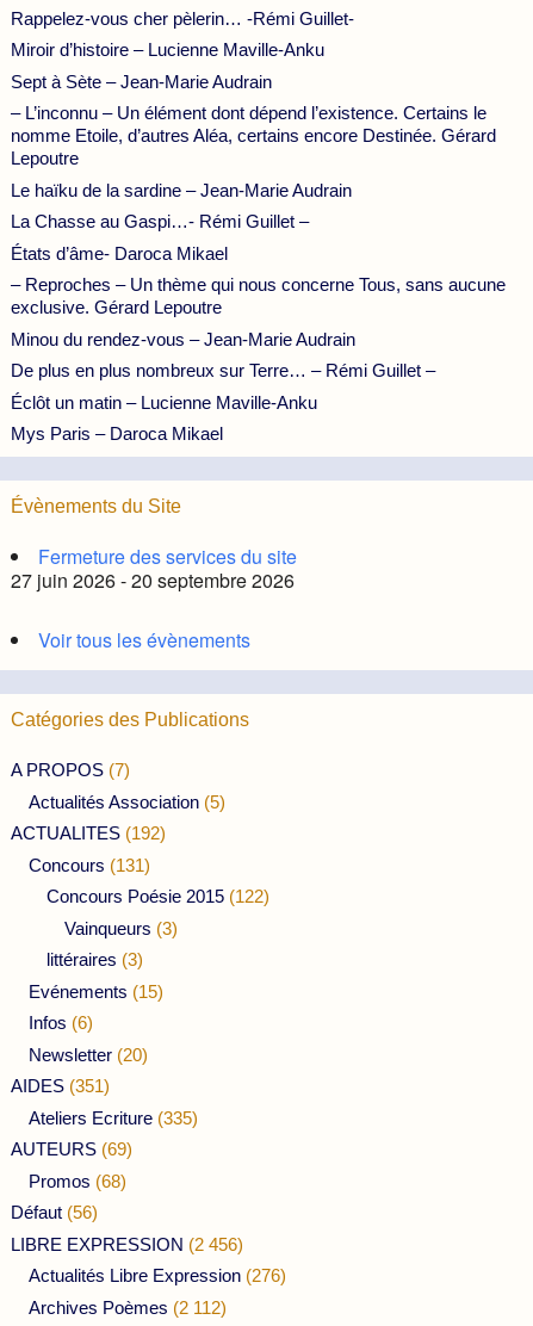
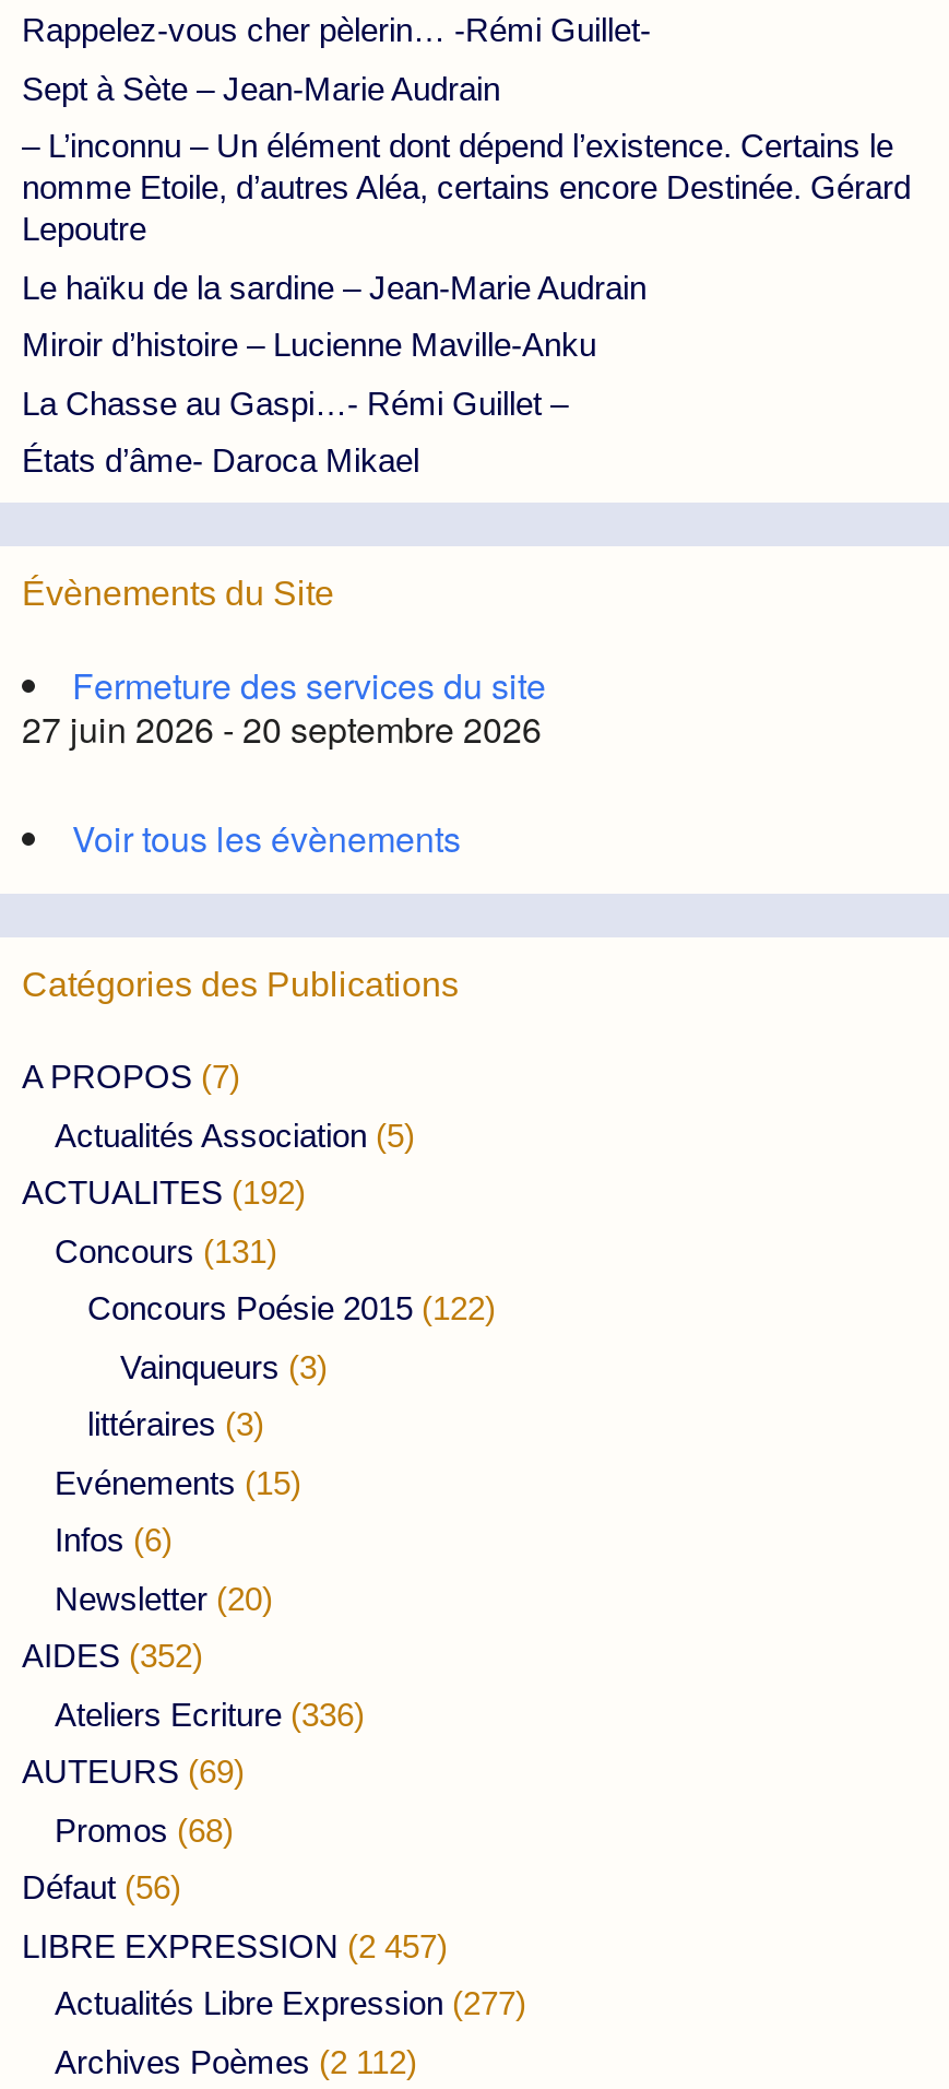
moved [11,40,324,60] -> [22,326,596,363]: Miroir d’histoire – Lucienne Maville-Anku
[11,275,506,444] – Reproches – Un thème qui nous concerne Tous, sans aucune | exclusive. Gérard Lepoutre | Minou du rendez-vous – Jean-Marie Audrain | De plus en plus nombreux sur Terre… – Rémi Guillet – | Éclôt un matin – Lucienne Maville-Anku | Mys Paris – Daroca Mikael -> none
[11,1076,110,1096] AIDES (351) -> [22,1637,203,1674] AIDES (352)
[29,1108,198,1128] Ateliers Ecriture (335) -> [55,1695,365,1732] Ateliers Ecriture (336)
[11,1234,243,1254] LIBRE EXPRESSION (2 456) -> [22,1927,448,1964] LIBRE EXPRESSION (2 457)
[29,1266,286,1286] Actualités Libre Expression (276) -> [55,1985,526,2022] Actualités Libre Expression (277)

